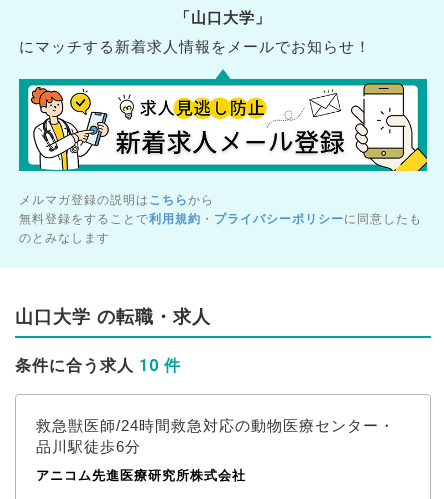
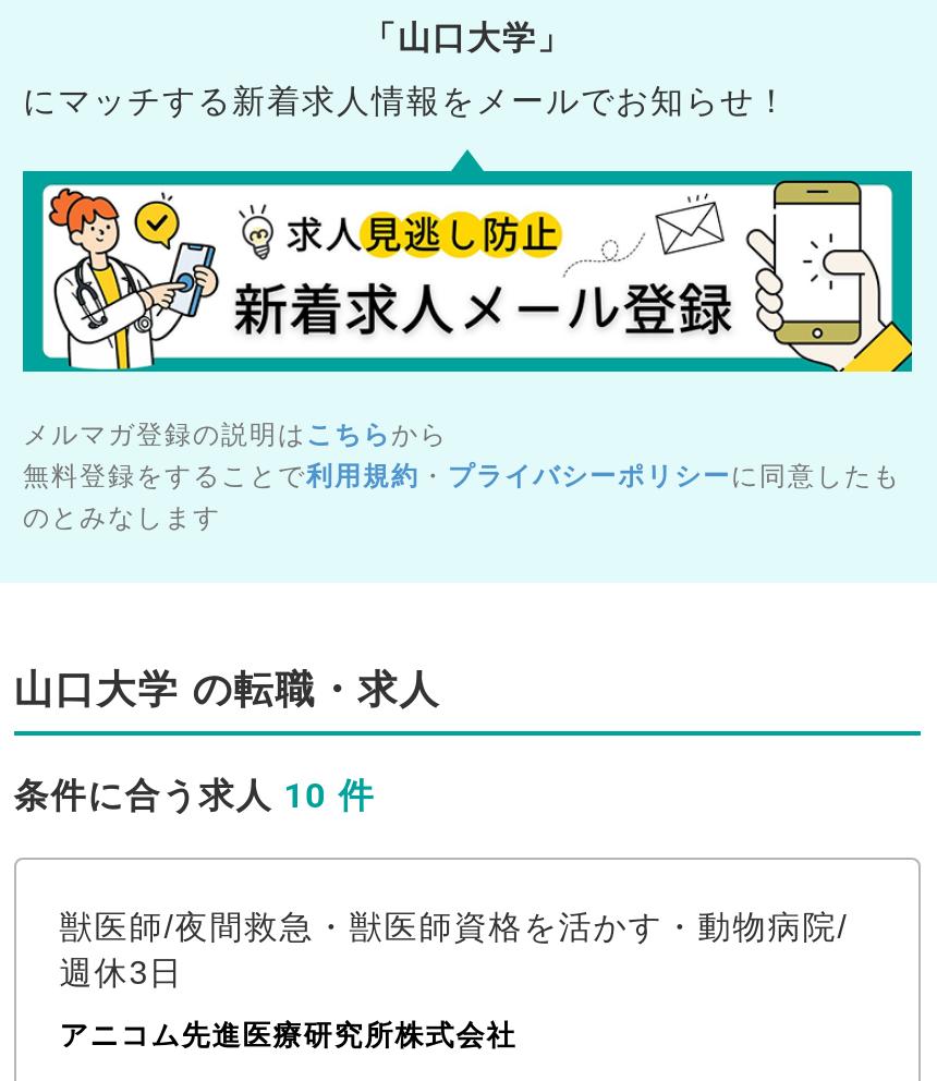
[36,417,395,455] 救急獣医師/24時間救急対応の動物医療センター・ | 品川駅徒歩6分 -> [59,907,848,990] 獣医師/夜間救急・獣医師資格を活かす・動物病院/ | 週休3日

